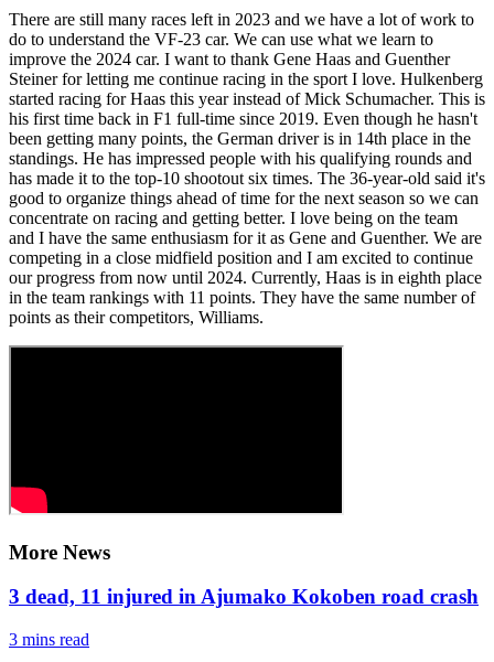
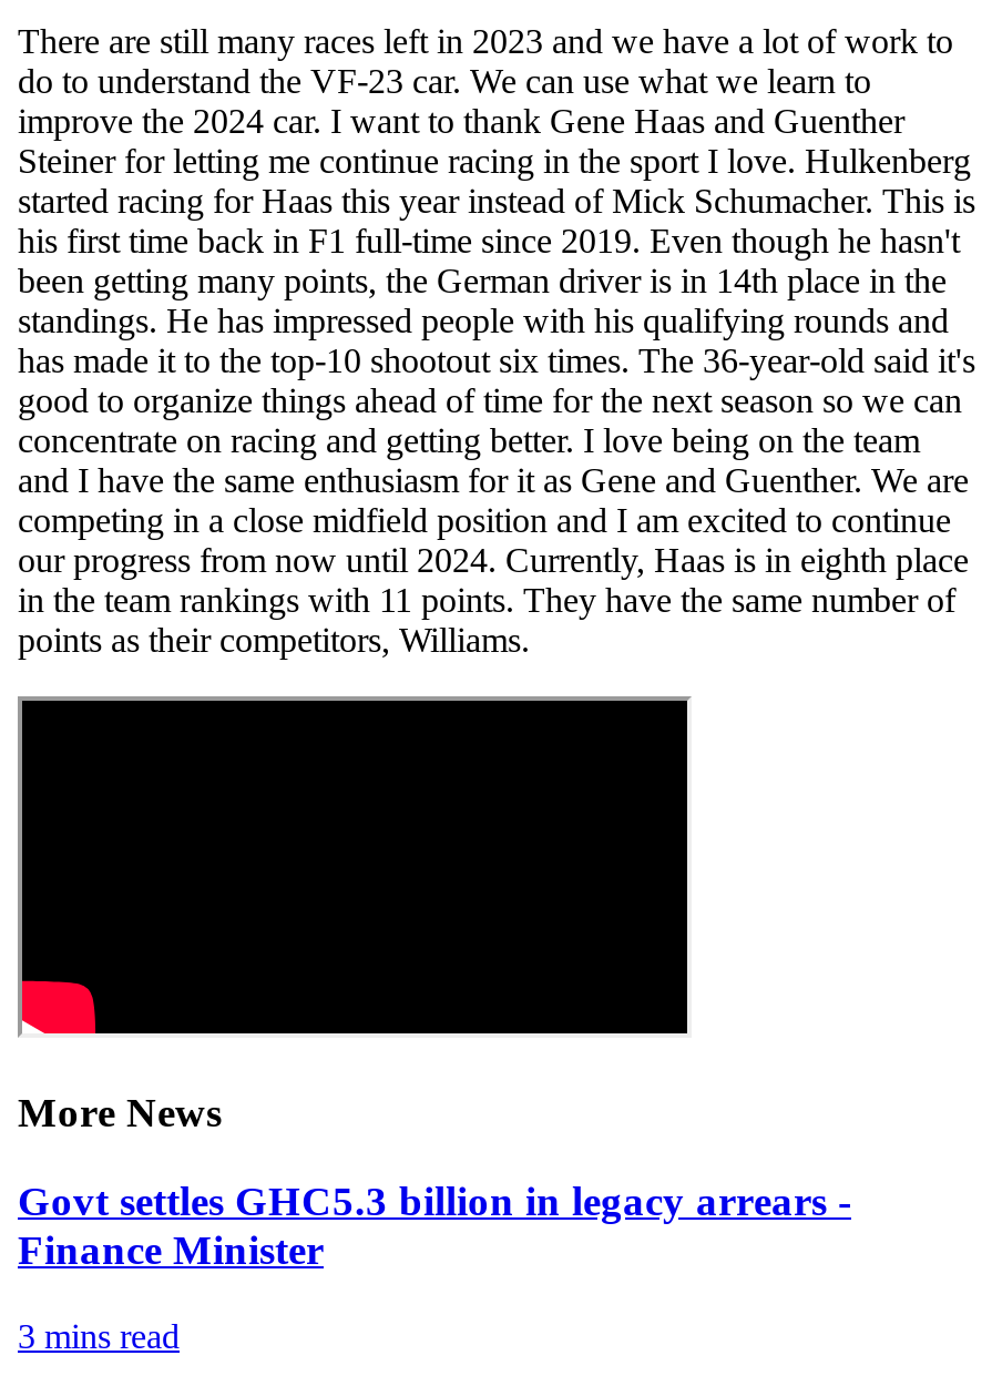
[9,585,479,608] 3 dead, 11 injured in Ajumako Kokoben road crash -> [18,1178,851,1274] Govt settles GHC5.3 billion in legacy arrears - | Finance Minister

